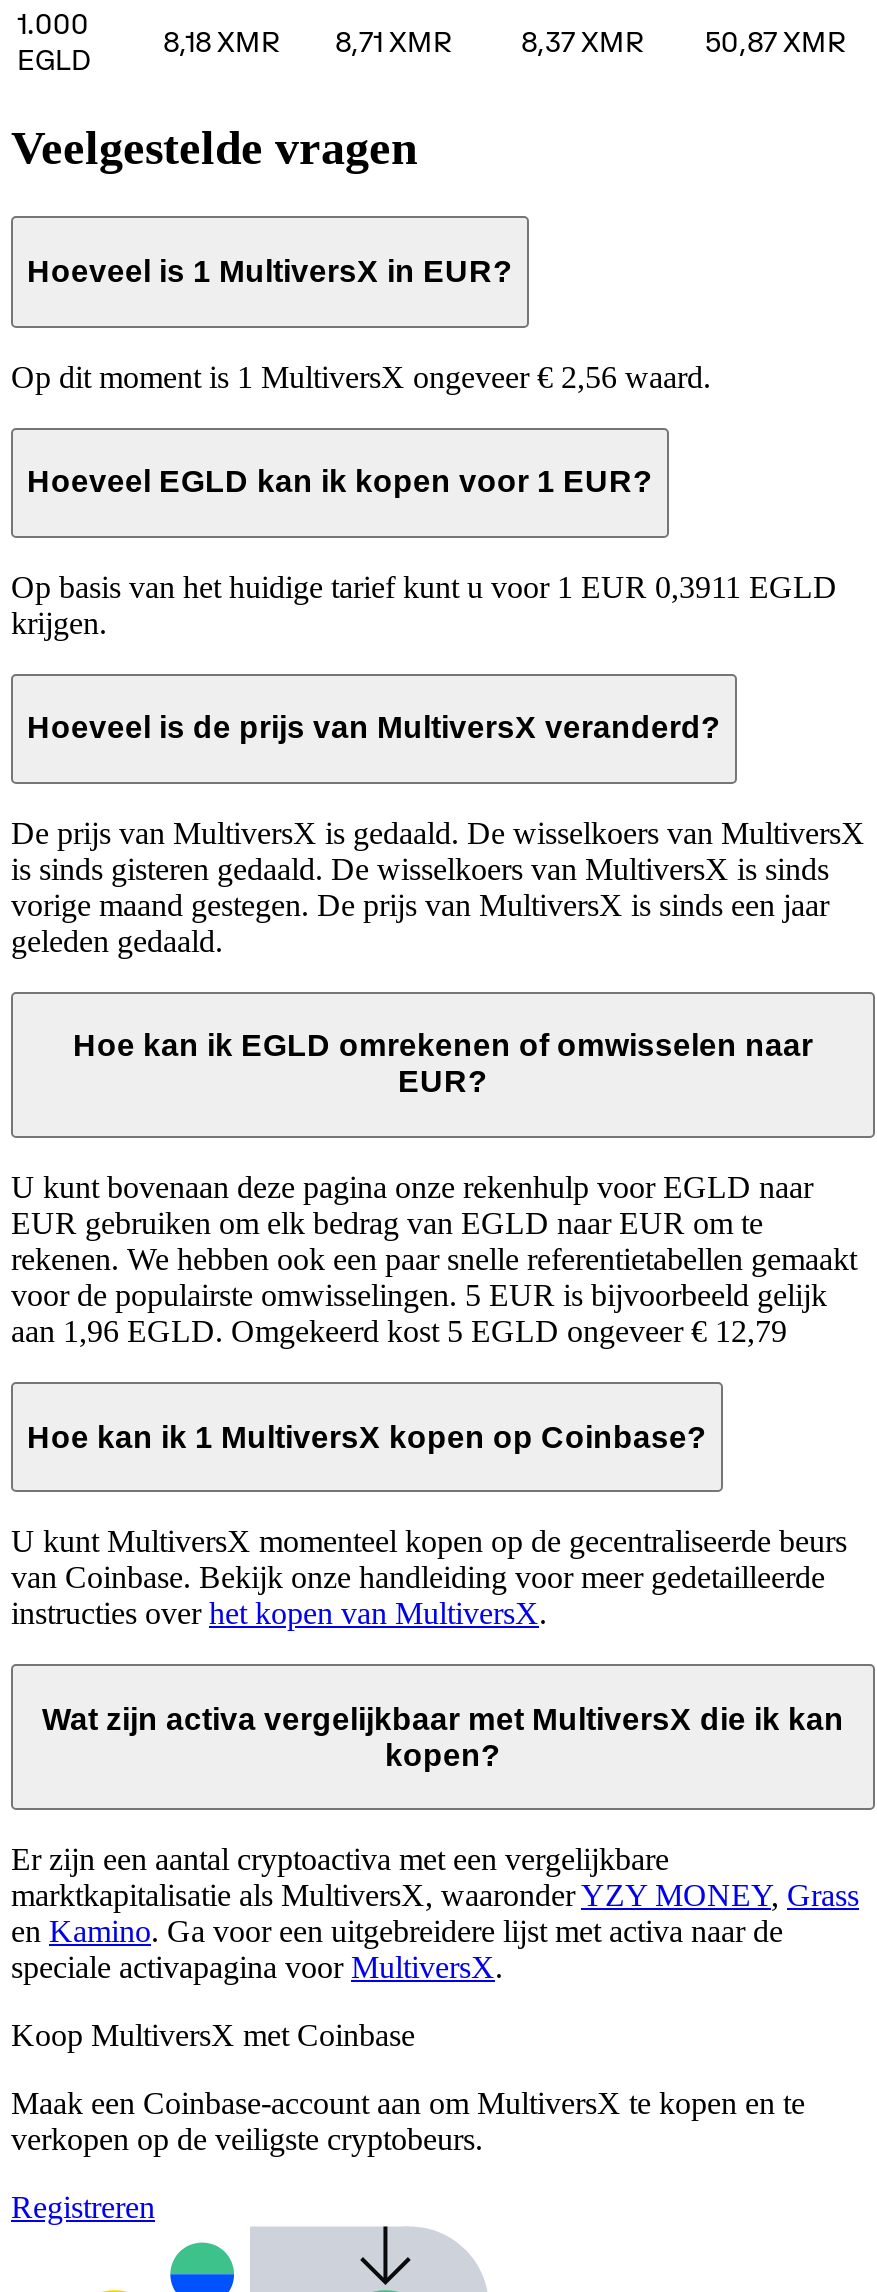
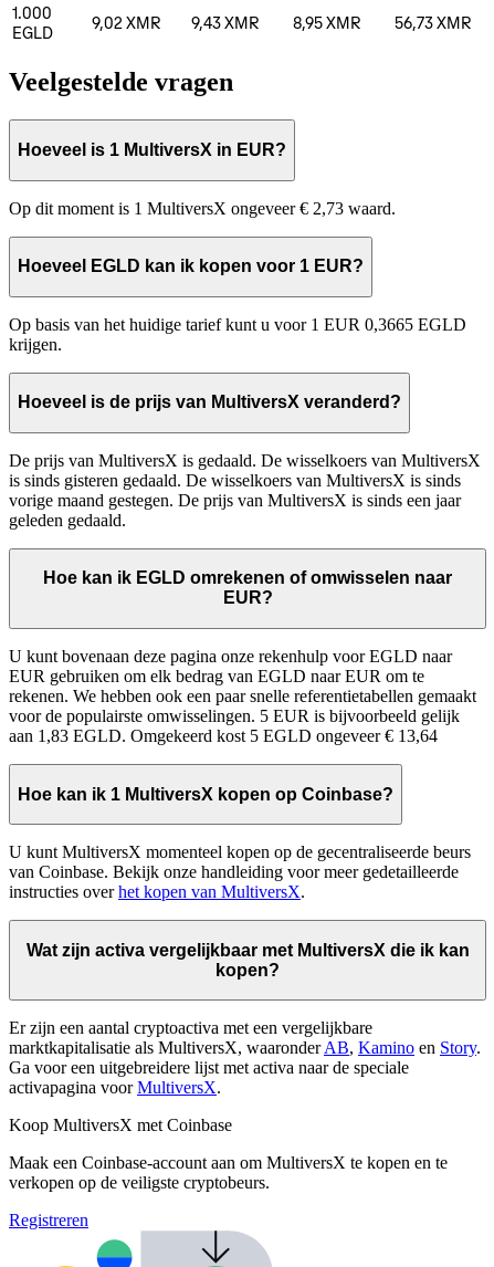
[163,23,279,59] 8,18 XMR -> [92,13,160,33] 9,02 XMR
[335,23,451,59] 8,71 XMR -> [191,13,259,33] 9,43 XMR
[521,23,643,59] 8,37 XMR -> [293,13,360,33] 8,95 XMR
[705,23,845,59] 50,87 XMR -> [395,13,471,33] 56,73 XMR
[11,359,711,393] Op dit moment is 1 MultiversX ongeveer € 2,56 waard. -> [9,198,396,217] Op dit moment is 1 MultiversX ongeveer € 2,73 waard.
[11,569,837,603] Op basis van het huidige tarief kunt u voor 1 EUR 0,3911 EGLD -> [9,315,466,334] Op basis van het huidige tarief kunt u voor 1 EUR 0,3665 EGLD
[11,1314,787,1348] aan 1,96 EGLD. Omgekeerd kost 5 EGLD ongeveer € 12,79 -> [9,726,438,745] aan 1,83 EGLD. Omgekeerd kost 5 EGLD ongeveer € 13,64
[11,1879,859,1985] marktkapitalisatie als MultiversX, waaronderYZY MONEY, Grass | en Kamino. Ga voor een uitgebreidere lijst met activa naar de | speciale activapagina voor MultiversX. -> [9,1039,481,1097] marktkapitalisatie als MultiversX, waaronder AB, Kamino en Story. | Ga voor een uitgebreidere lijst met activa naar de speciale | activapagina voor MultiversX.

